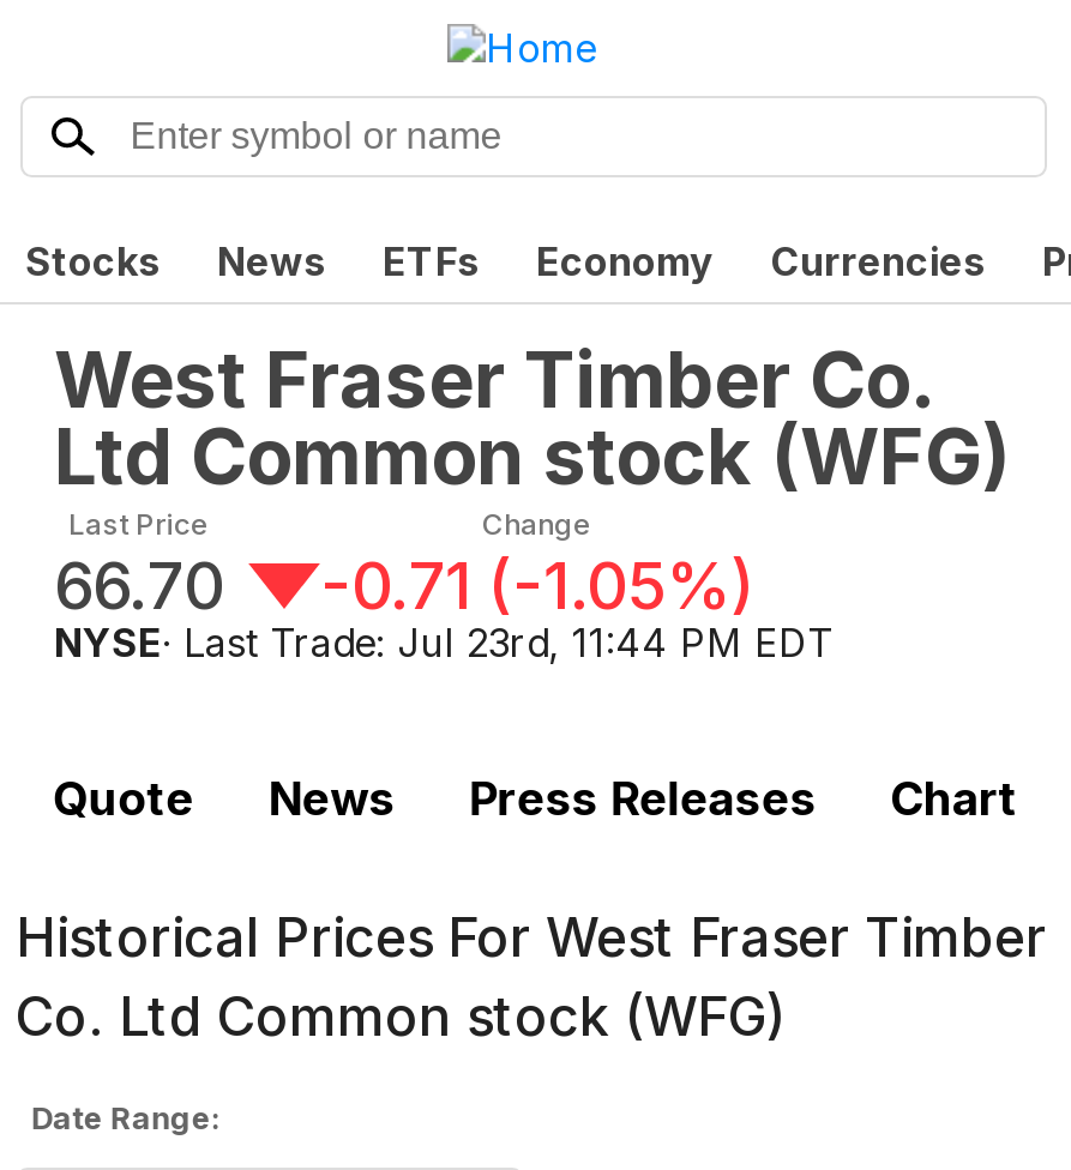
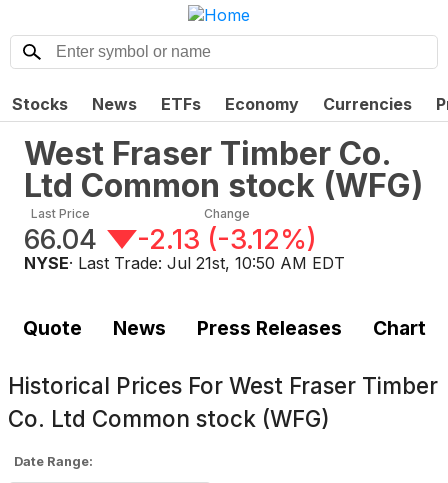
[54,546,224,625] 66.70 -> [24,223,97,256] 66.04
[320,546,754,625] -0.71 (-1.05%) -> [137,223,317,256] -2.13 (-3.12%)
[54,618,834,666] NYSE · Last Trade: Jul 23rd, 11:44 PM EDT -> [24,253,345,273] NYSE · Last Trade: Jul 21st, 10:50 AM EDT

